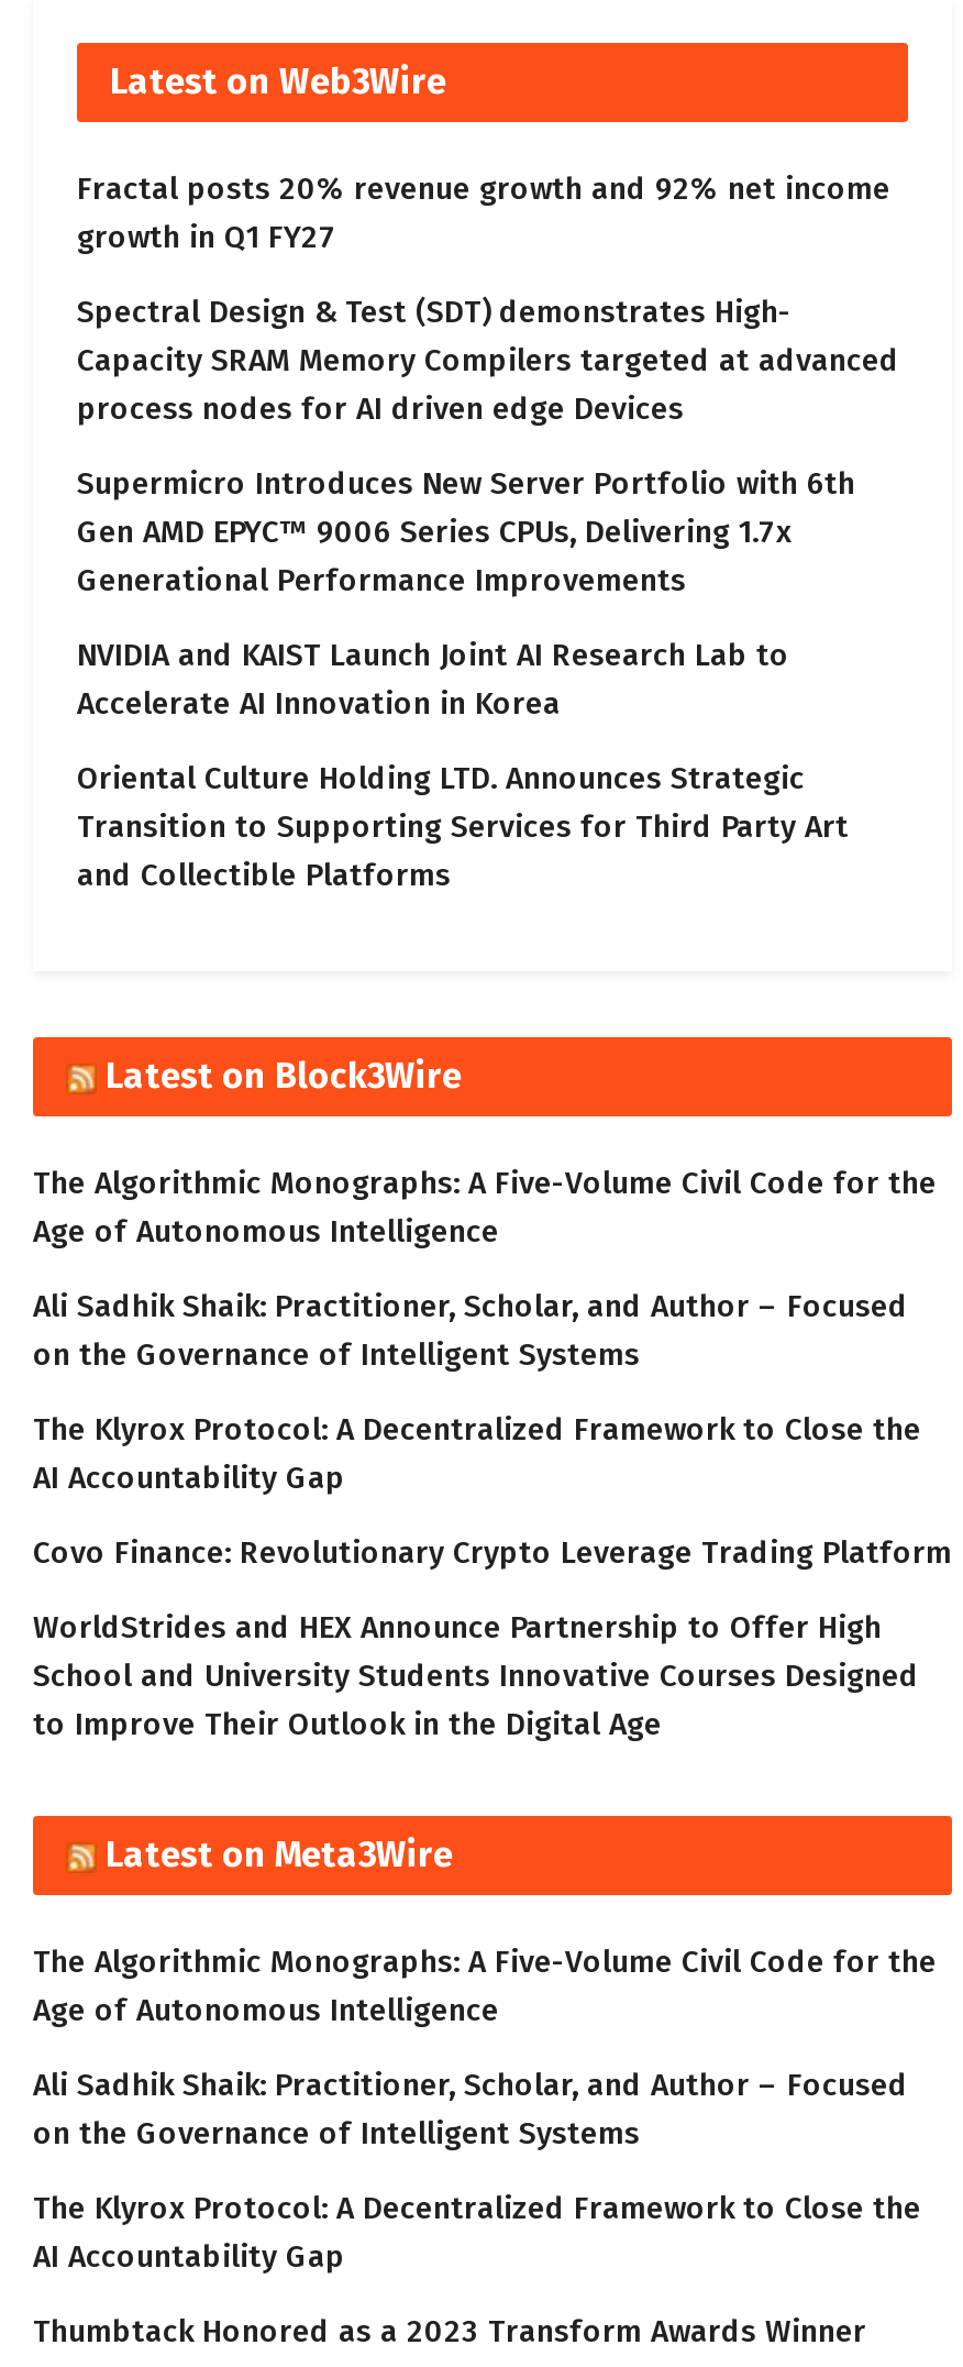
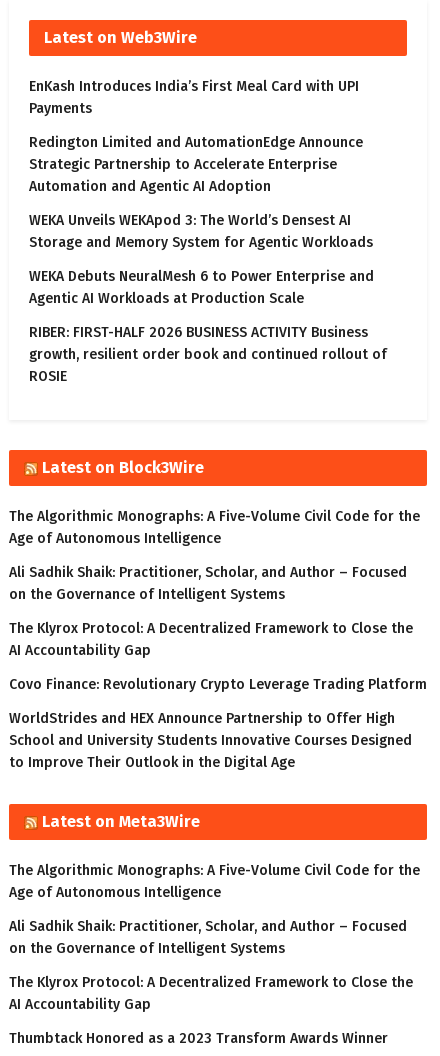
[77,170,890,256] Fractal posts 20% revenue growth and 92% net income | growth in Q1 FY27 -> [29,78,359,117] EnKash Introduces India’s First Meal Card with UPI | Payments
[77,294,899,428] Spectral Design & Test (SDT) demonstrates High- | Capacity SRAM Memory Compilers targeted at advanced | process nodes for AI driven edge Devices -> [29,134,363,195] Redington Limited and AutomationEdge Announce | Strategic Partnership to Accelerate Enterprise | Automation and Agentic AI Adoption
[77,465,855,599] Supermicro Introduces New Server Portfolio with 6th | Gen AMD EPYC™ 9006 Series CPUs, Delivering 1.7x | Generational Performance Improvements -> [29,212,373,251] WEKA Unveils WEKApod 3: The World’s Densest AI | Storage and Memory System for Agentic Workloads
[77,637,789,723] NVIDIA and KAIST Launch Joint AI Research Lab to | Accelerate AI Innovation in Korea -> [29,268,374,307] WEKA Debuts NeuralMesh 6 to Power Enterprise and | Agentic AI Workloads at Production Scale
[77,760,849,894] Oriental Culture Holding LTD. Announces Strategic | Transition to Supporting Services for Third Party Art | and Collectible Platforms -> [29,324,387,385] RIBER: FIRST-HALF 2026 BUSINESS ACTIVITY Business | growth, resilient order book and continued rollout of | ROSIE

